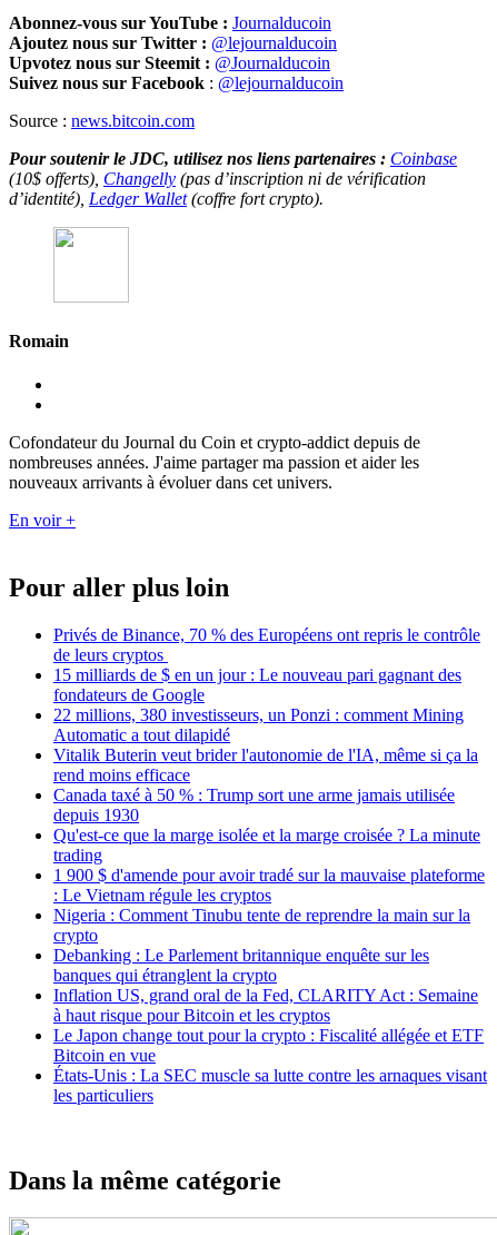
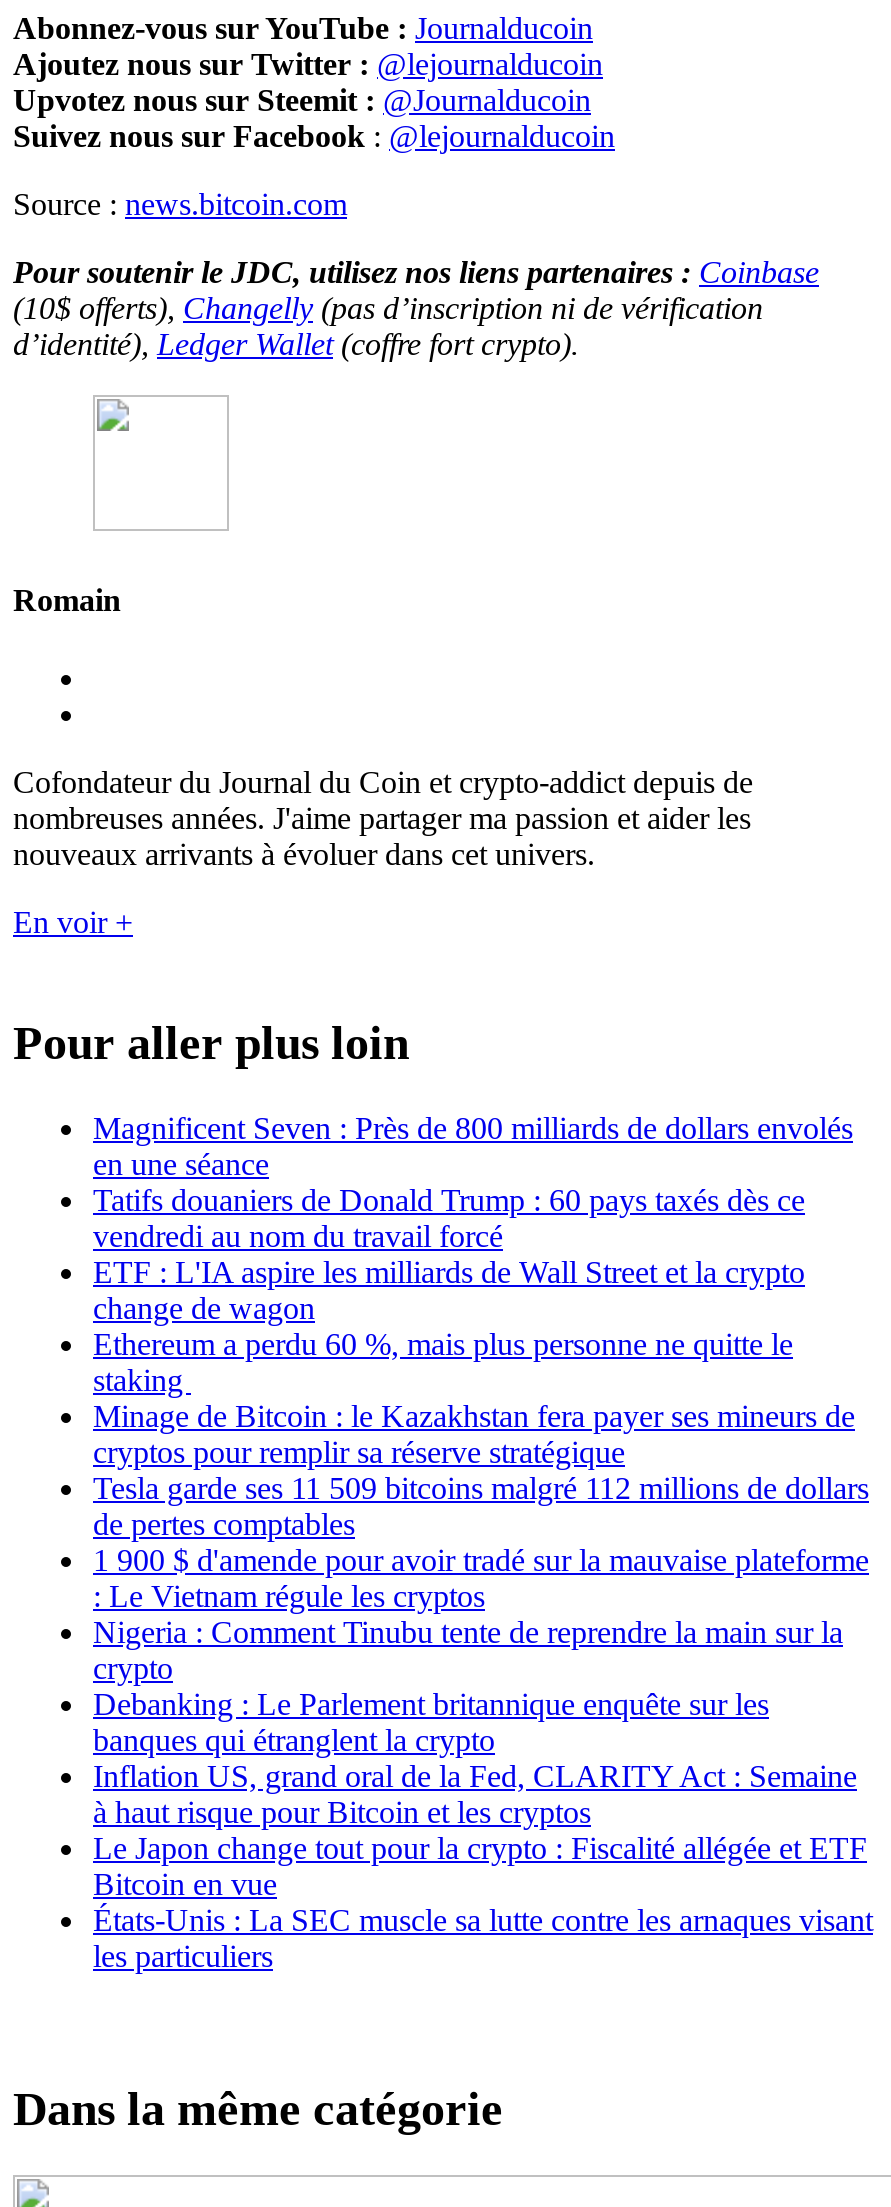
[53,625,480,864] Privés de Binance, 70 % des Européens ont repris le contrôle | de leurs cryptos | 15 milliards de $ en un jour : Le nouveau pari gagnant des | fondateurs de Google | 22 millions, 380 investisseurs, un Ponzi : comment Mining | Automatic a tout dilapidé | Vitalik Buterin veut brider l'autonomie de l'IA, même si ça la | rend moins efficace | Canada taxé à 50 % : Trump sort une arme jamais utilisée | depuis 1930 | Qu'est-ce que la marge isolée et la marge croisée ? La minute | trading -> [93,1110,869,1540] Magnificent Seven : Près de 800 milliards de dollars envolés | en une séance | Tatifs douaniers de Donald Trump : 60 pays taxés dès ce | vendredi au nom du travail forcé | ETF : L'IA aspire les milliards de Wall Street et la crypto | change de wagon | Ethereum a perdu 60 %, mais plus personne ne quitte le | staking | Minage de Bitcoin : le Kazakhstan fera payer ses mineurs de | cryptos pour remplir sa réserve stratégique | Tesla garde ses 11 509 bitcoins malgré 112 millions de dollars | de pertes comptables

